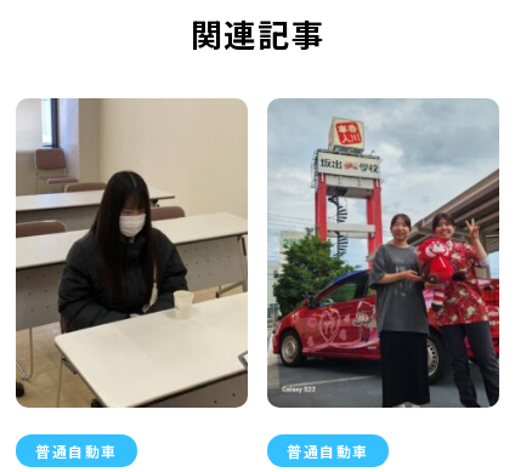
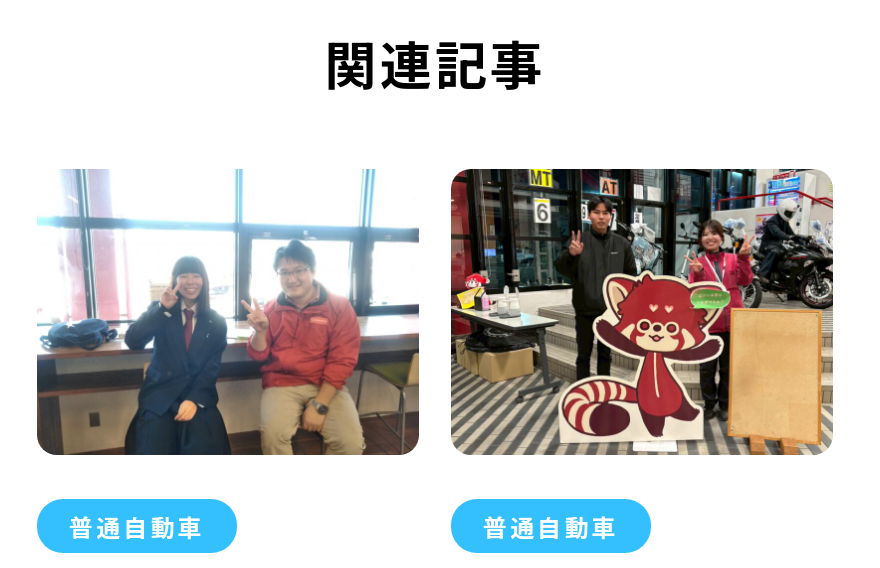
[15,97,249,409] [image] -> [37,169,419,457] [image]
[267,98,500,409] [image] -> [451,167,835,457] [image]

